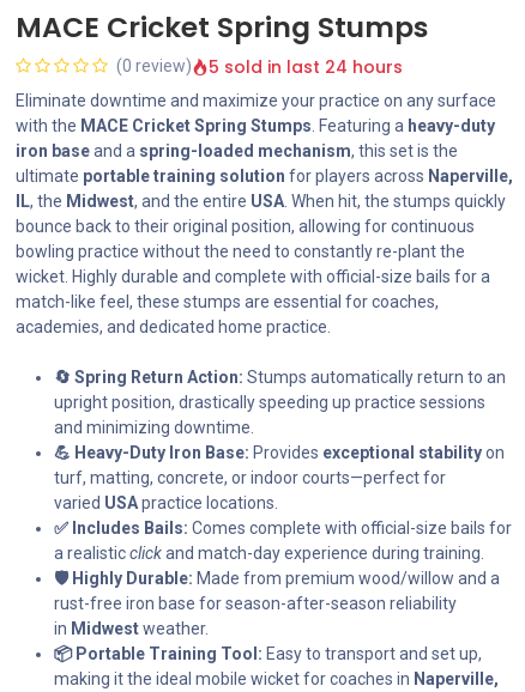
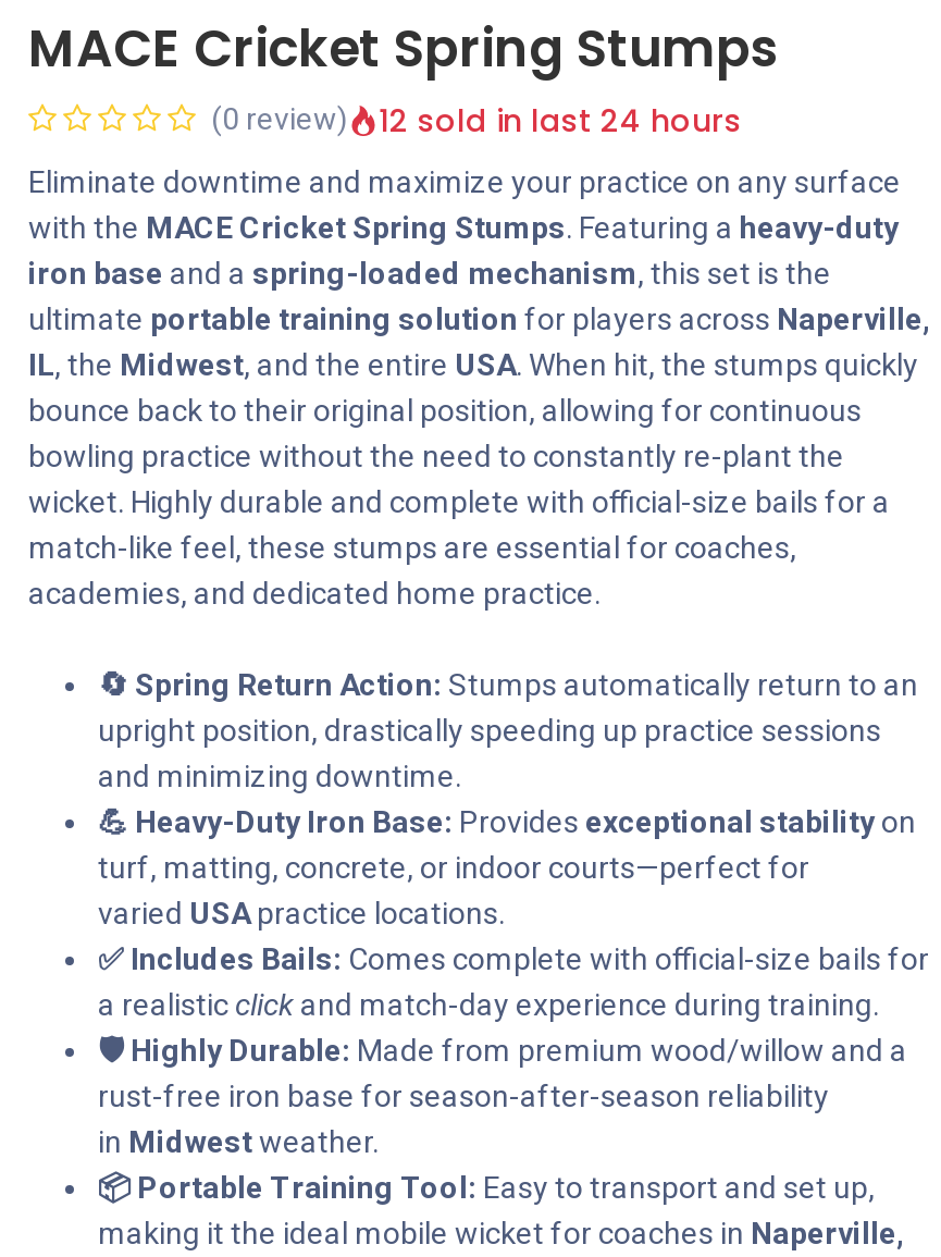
[209,54,403,78] 5 sold in last 24 hours -> [379,98,742,141] 12 sold in last 24 hours

